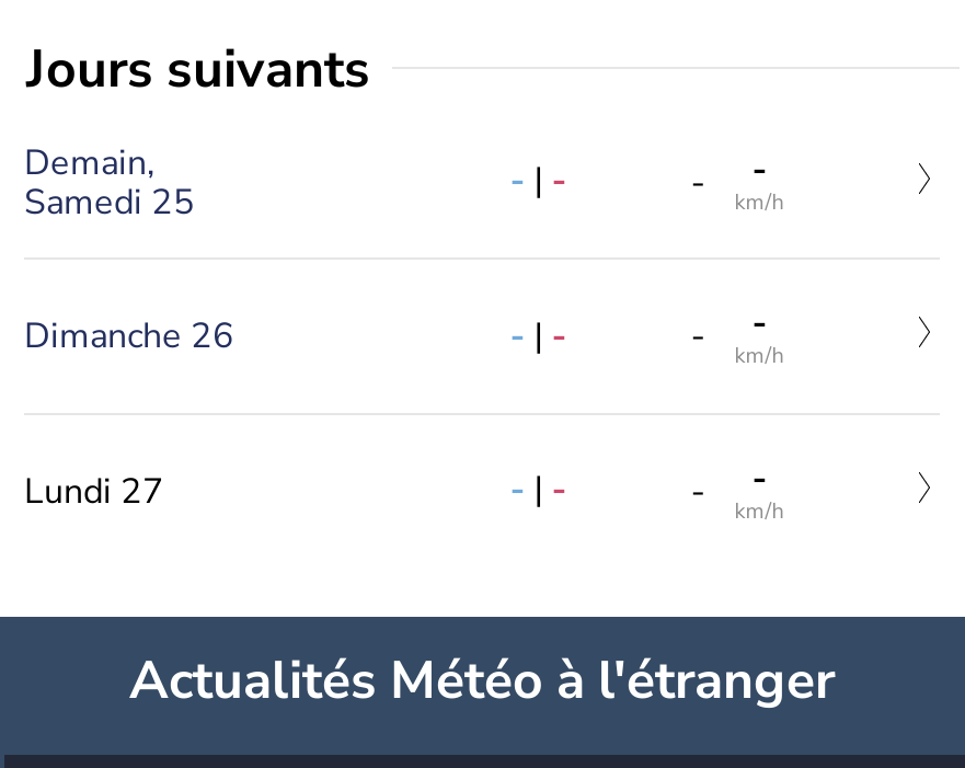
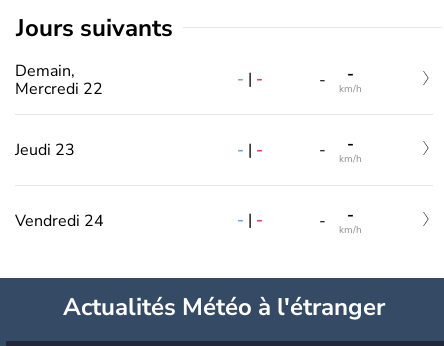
[24,178,195,226] Samedi 25 -> [15,78,103,100] Mercredi 22
[24,313,234,361] Dimanche 26 -> [15,139,75,161] Jeudi 23
[24,467,164,516] Lundi 27 -> [15,210,104,232] Vendredi 24

